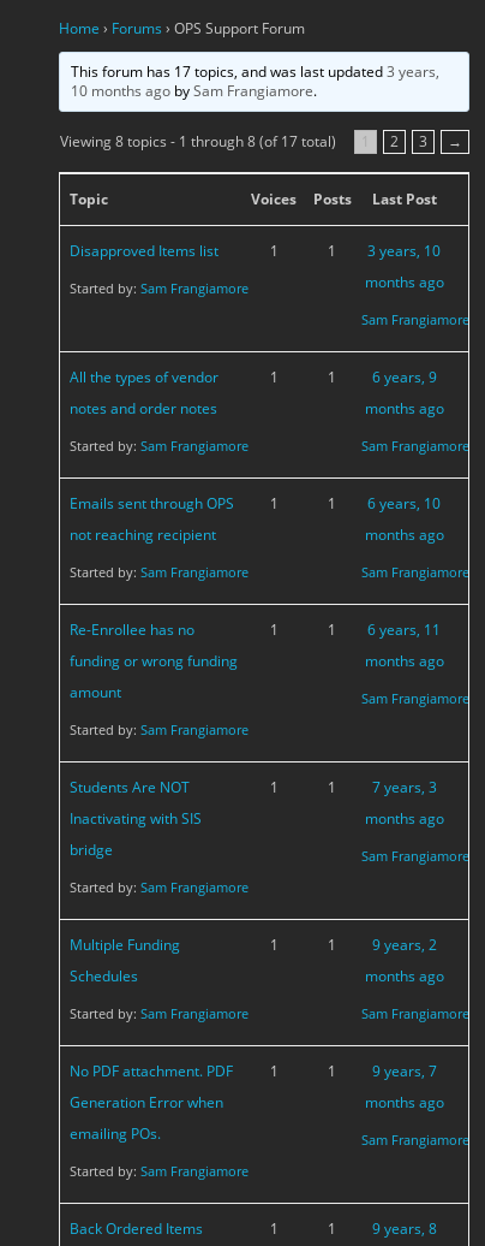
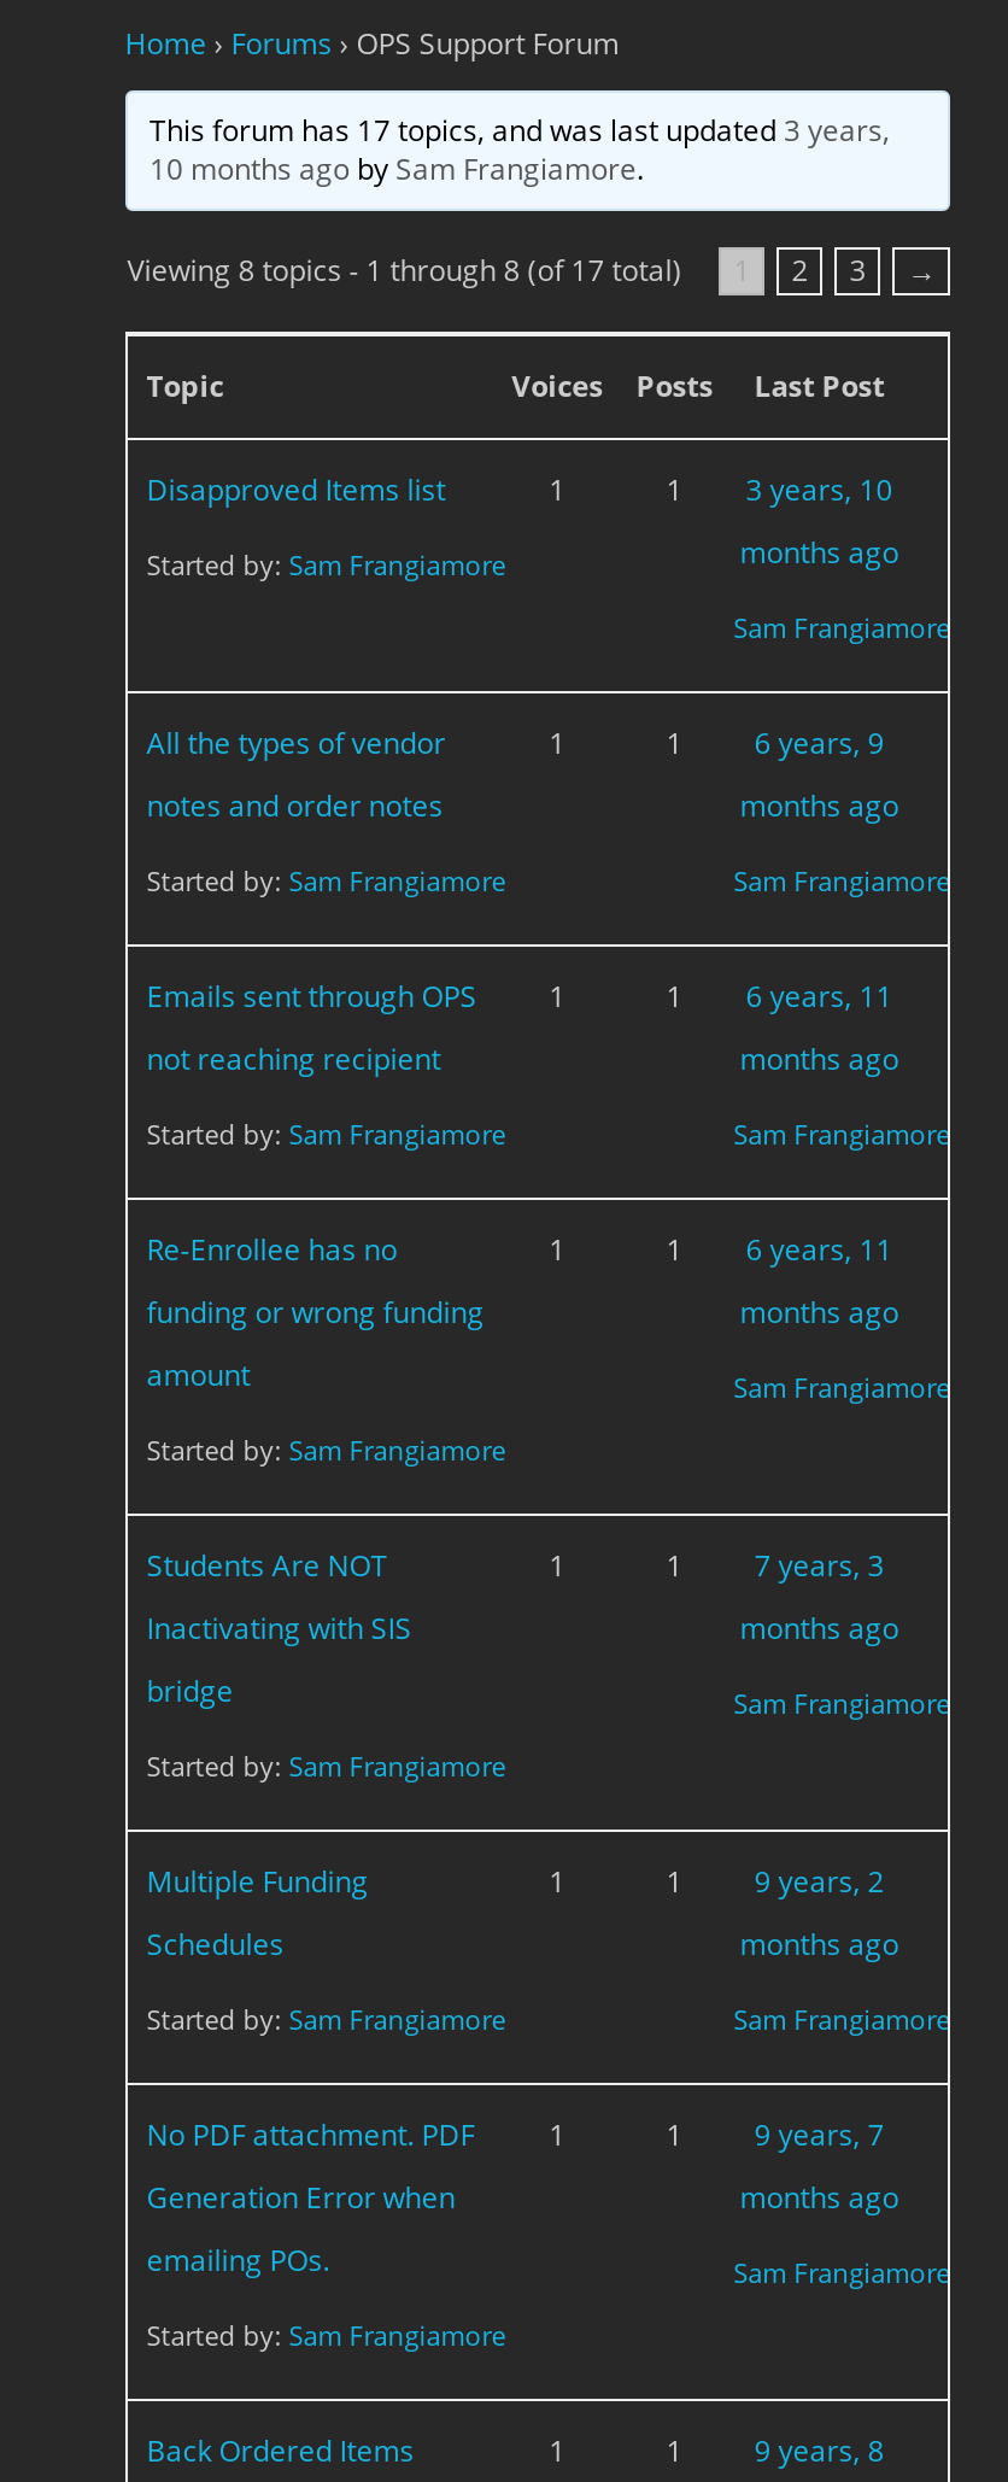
[328,493,441,514] 1 6 years, 10 -> [666,976,893,1017] 1 6 years, 11

